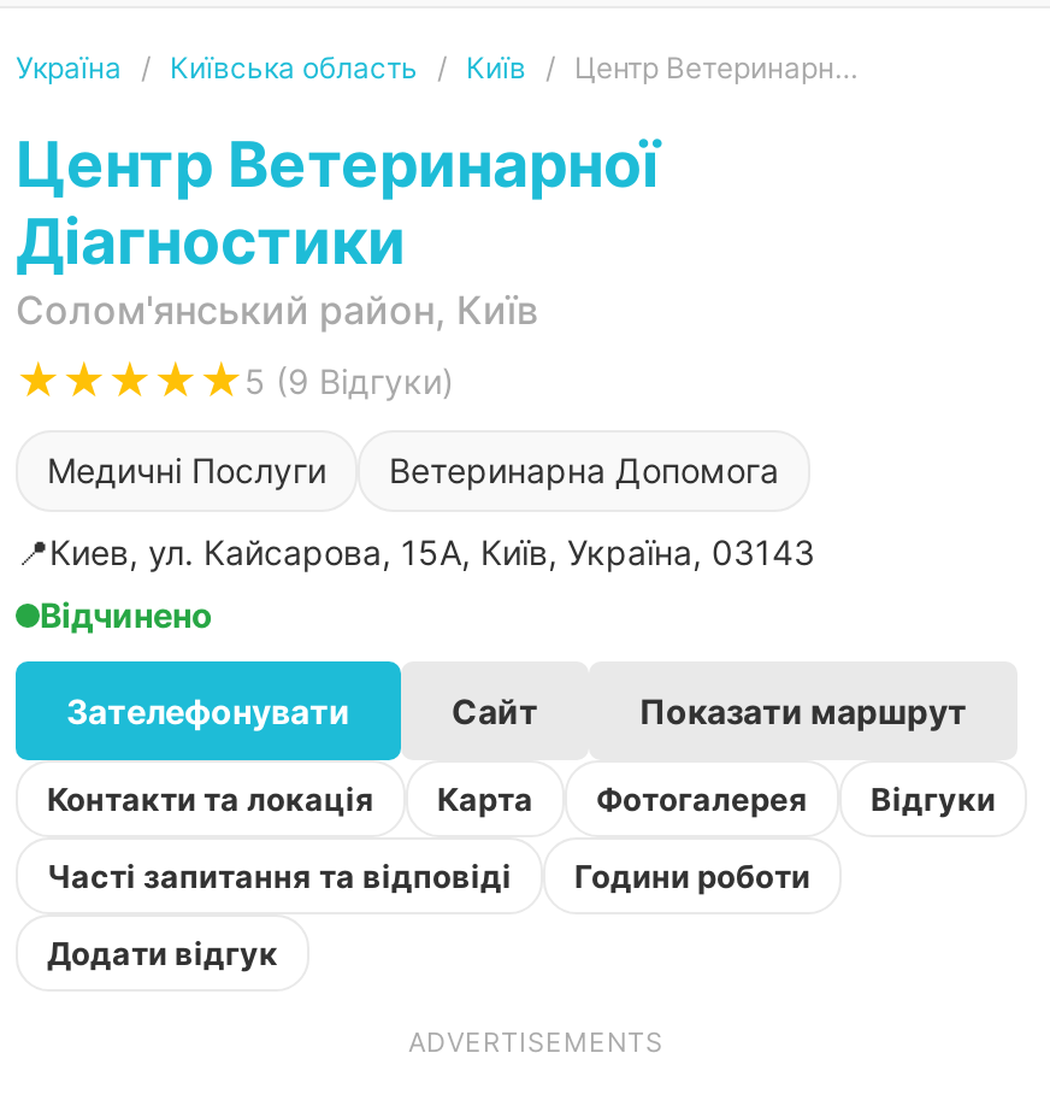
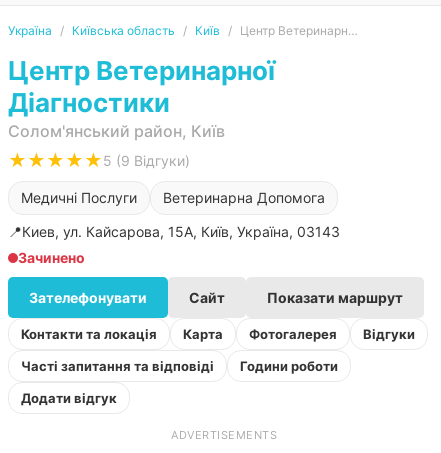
[40,594,213,635] Відчинено -> [18,249,85,266] Зачинено

